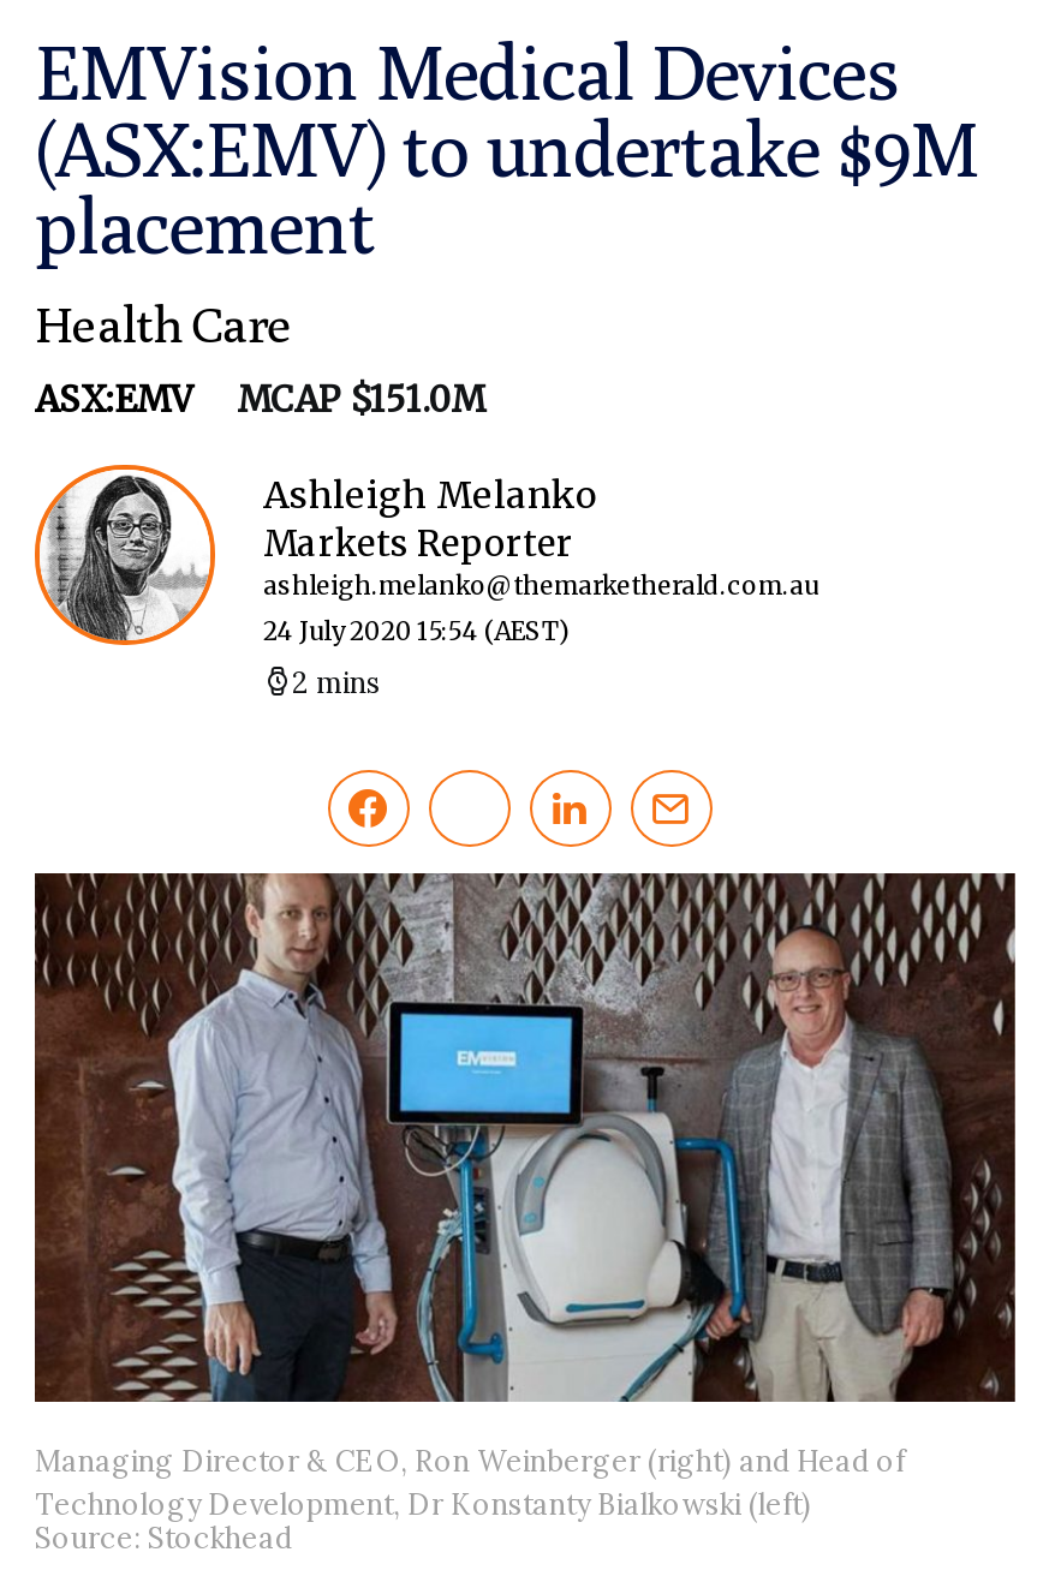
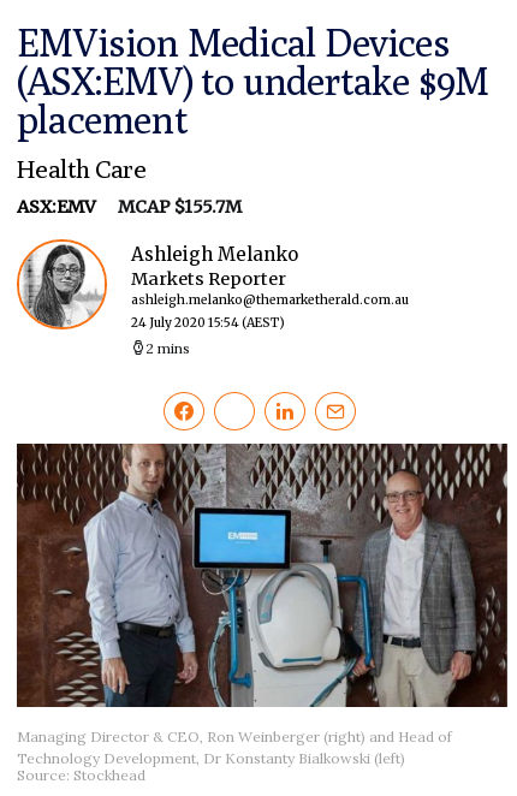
[35,379,484,422] ASX:EMV MCAP $151.0M -> [17,196,242,218] ASX:EMV MCAP $155.7M

